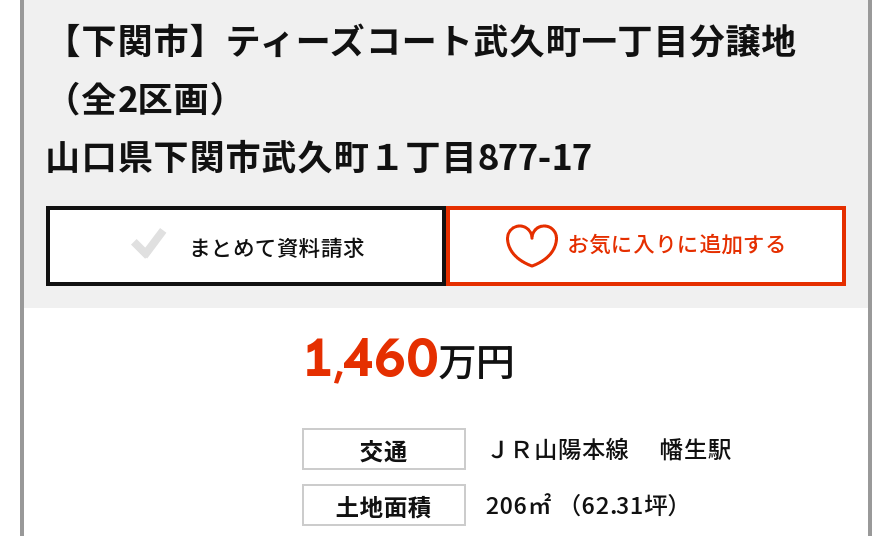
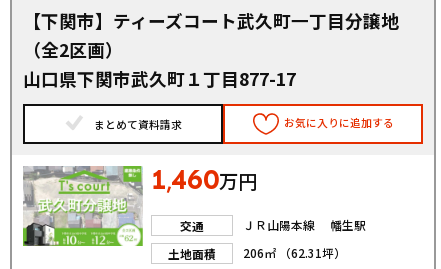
none -> [22,165,144,247] [image]

